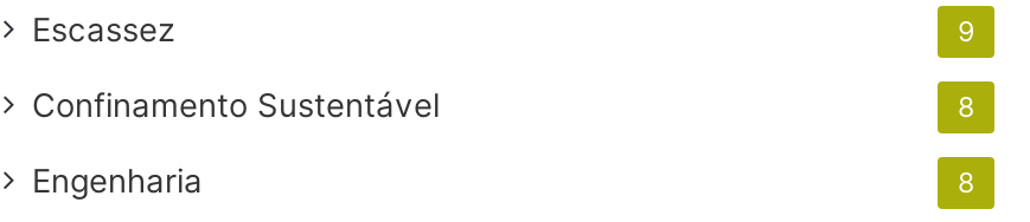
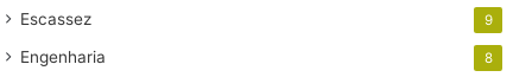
[32,87,974,125] Confinamento Sustentável | 8 -> none

